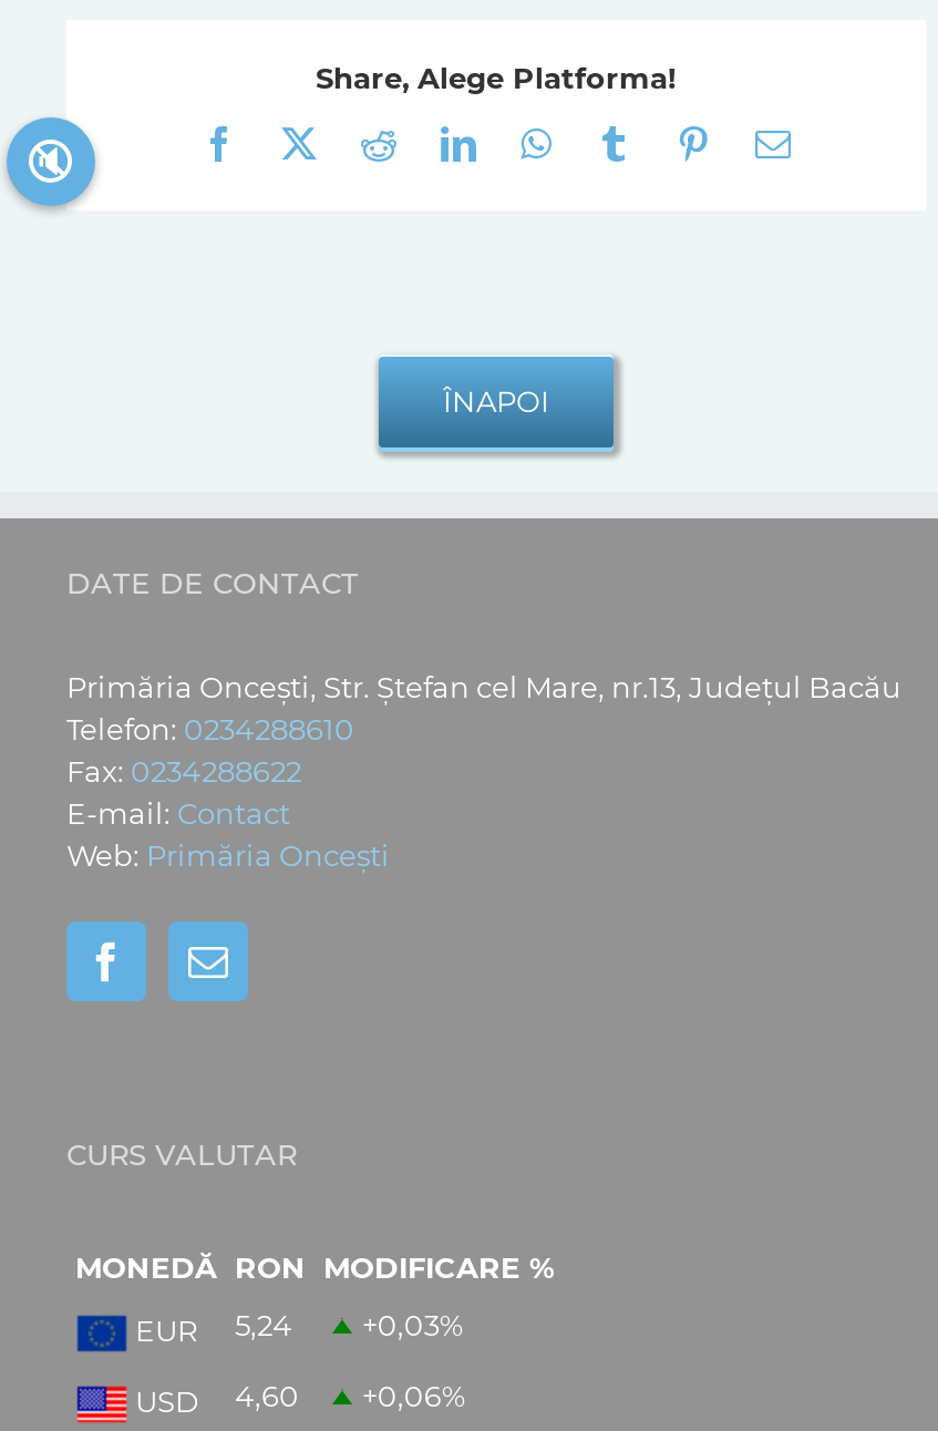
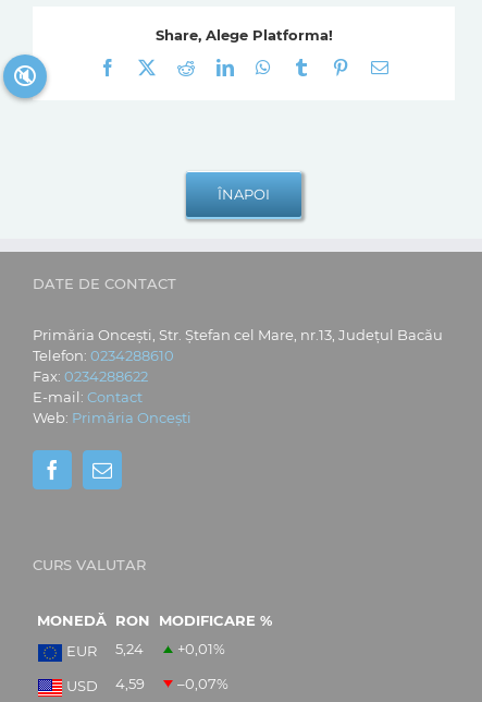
[128,1307,464,1348] EUR 5,24 +0,03% -> [63,640,226,660] EUR 5,24 +0,01%
[235,1378,299,1414] 4,60 -> [115,675,145,692] 4,59
[362,1378,466,1414] +0,06% -> [178,675,229,692] –0,07%

